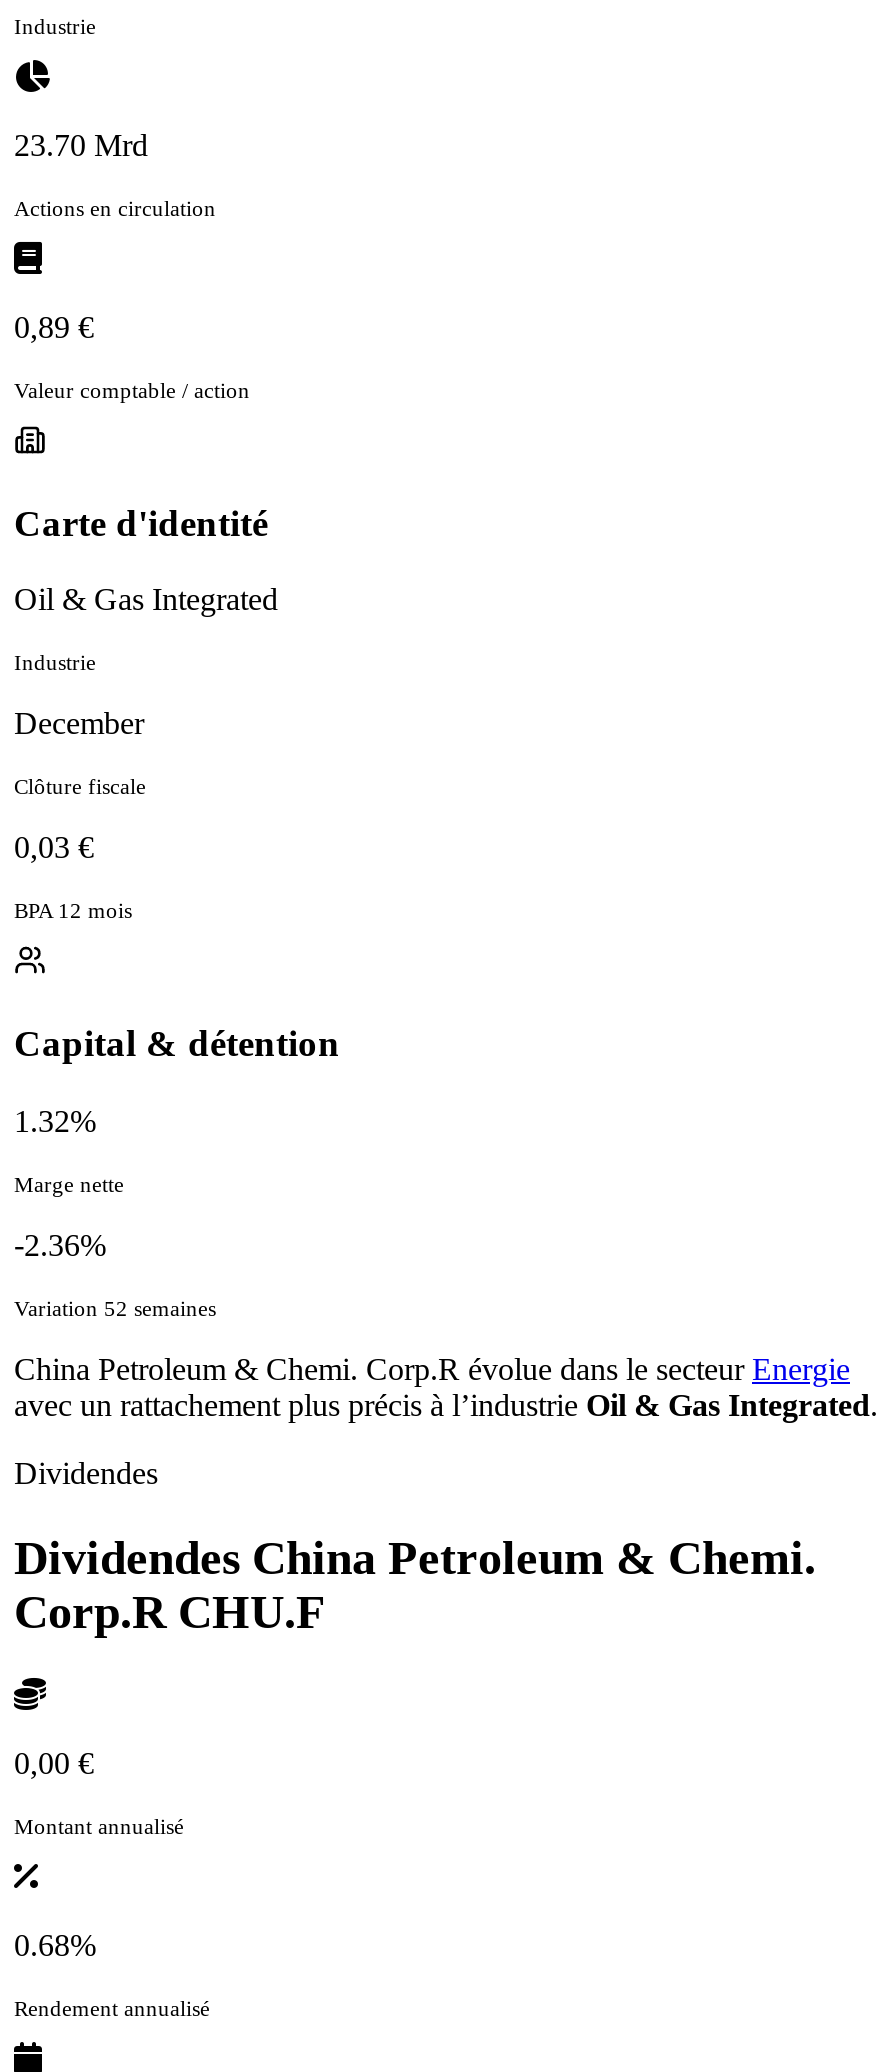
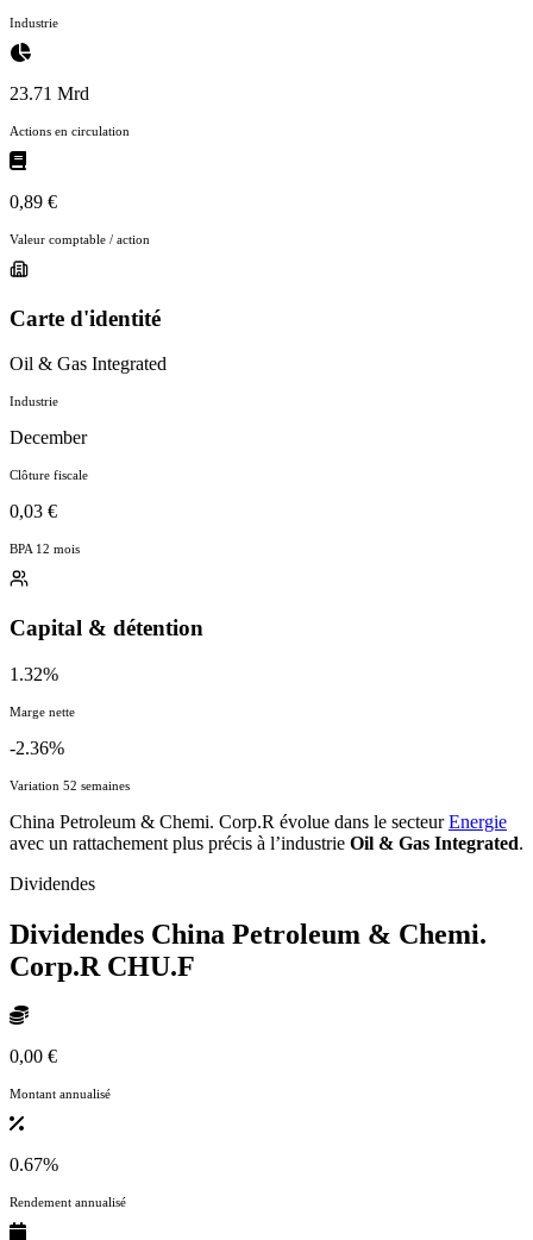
[14,128,148,162] 23.70 Mrd -> [10,83,89,103] 23.71 Mrd
[14,1929,96,1963] 0.68% -> [10,1155,58,1175] 0.67%

